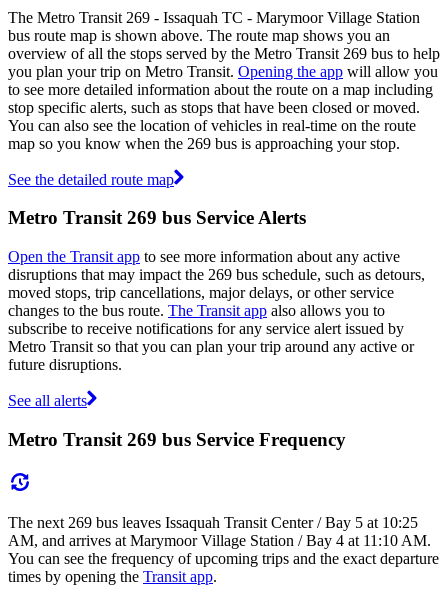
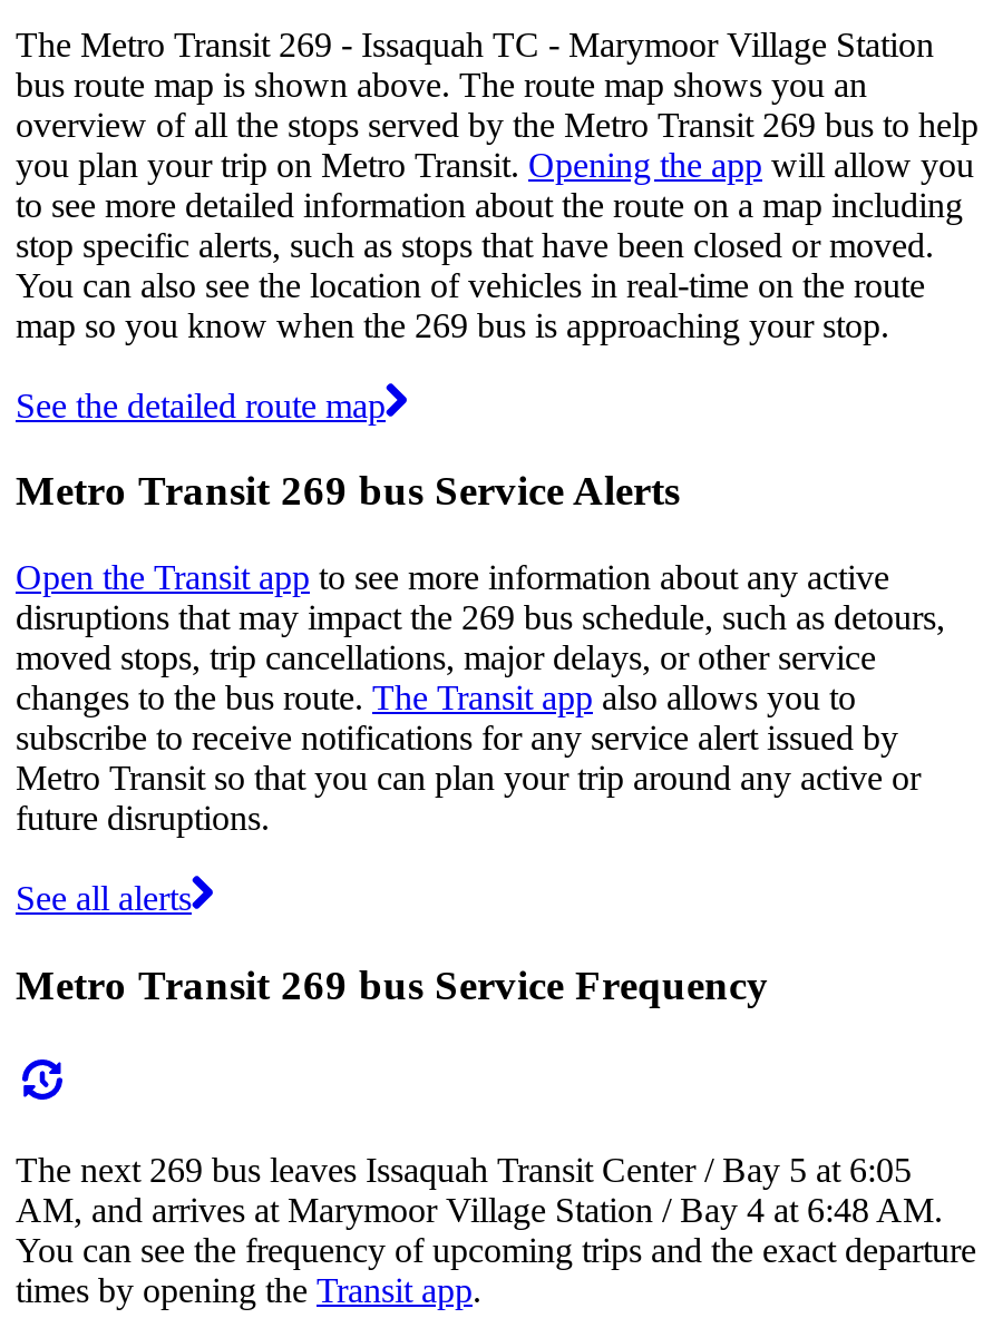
[8,513,418,530] The next 269 bus leaves Issaquah Transit Center / Bay 5 at 10:25 -> [16,1150,912,1188] The next 269 bus leaves Issaquah Transit Center / Bay 5 at 6:05
[8,531,431,548] AM, and arrives at Marymoor Village Station / Bay 4 at 11:10 AM. -> [16,1190,943,1228] AM, and arrives at Marymoor Village Station / Bay 4 at 6:48 AM.

